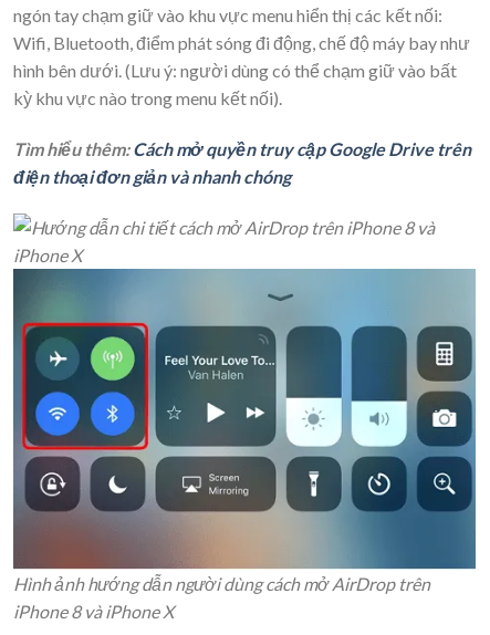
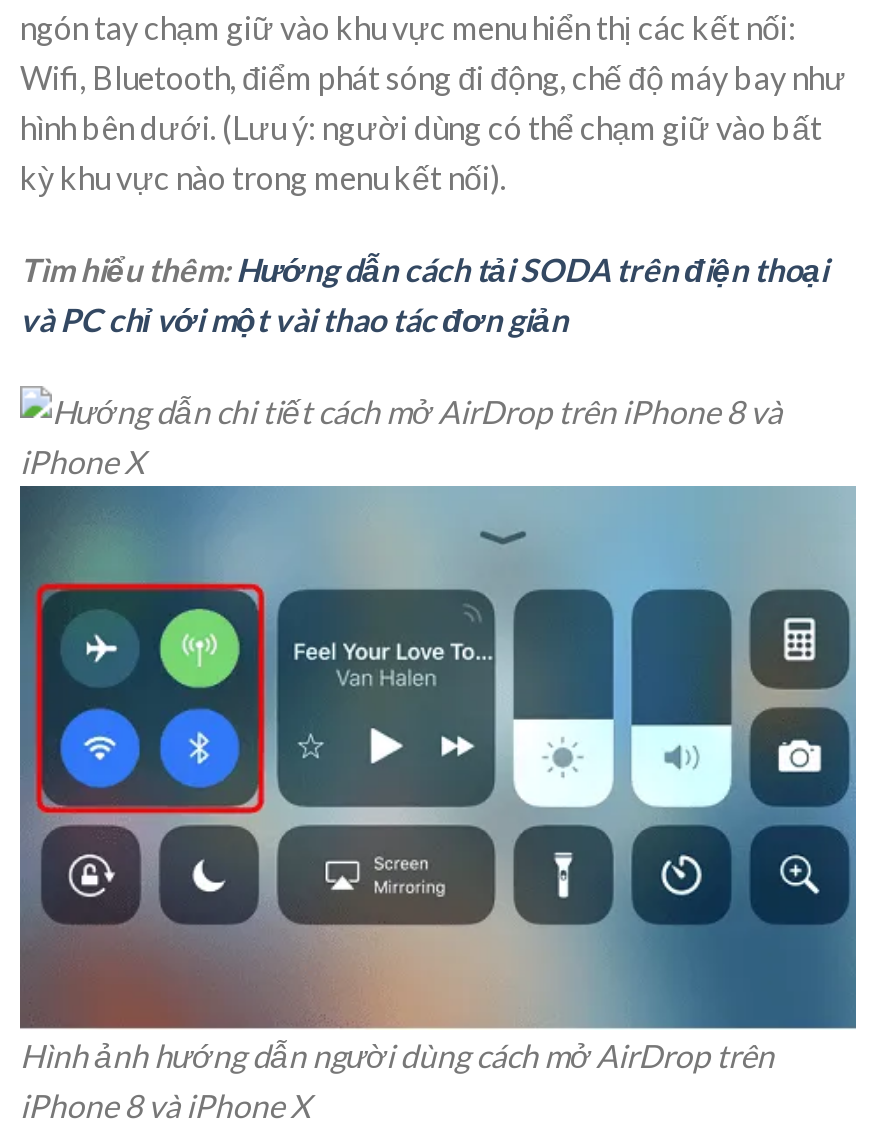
[13,139,471,187] Tìm hiểu thêm: Cách mở quyền truy cập Google Drive trên | điện thoại đơn giản và nhanh chóng -> [20,250,828,338] Tìm hiểu thêm: Hướng dẫn cách tải SODA trên điện thoại | và PC chỉ với một vài thao tác đơn giản

